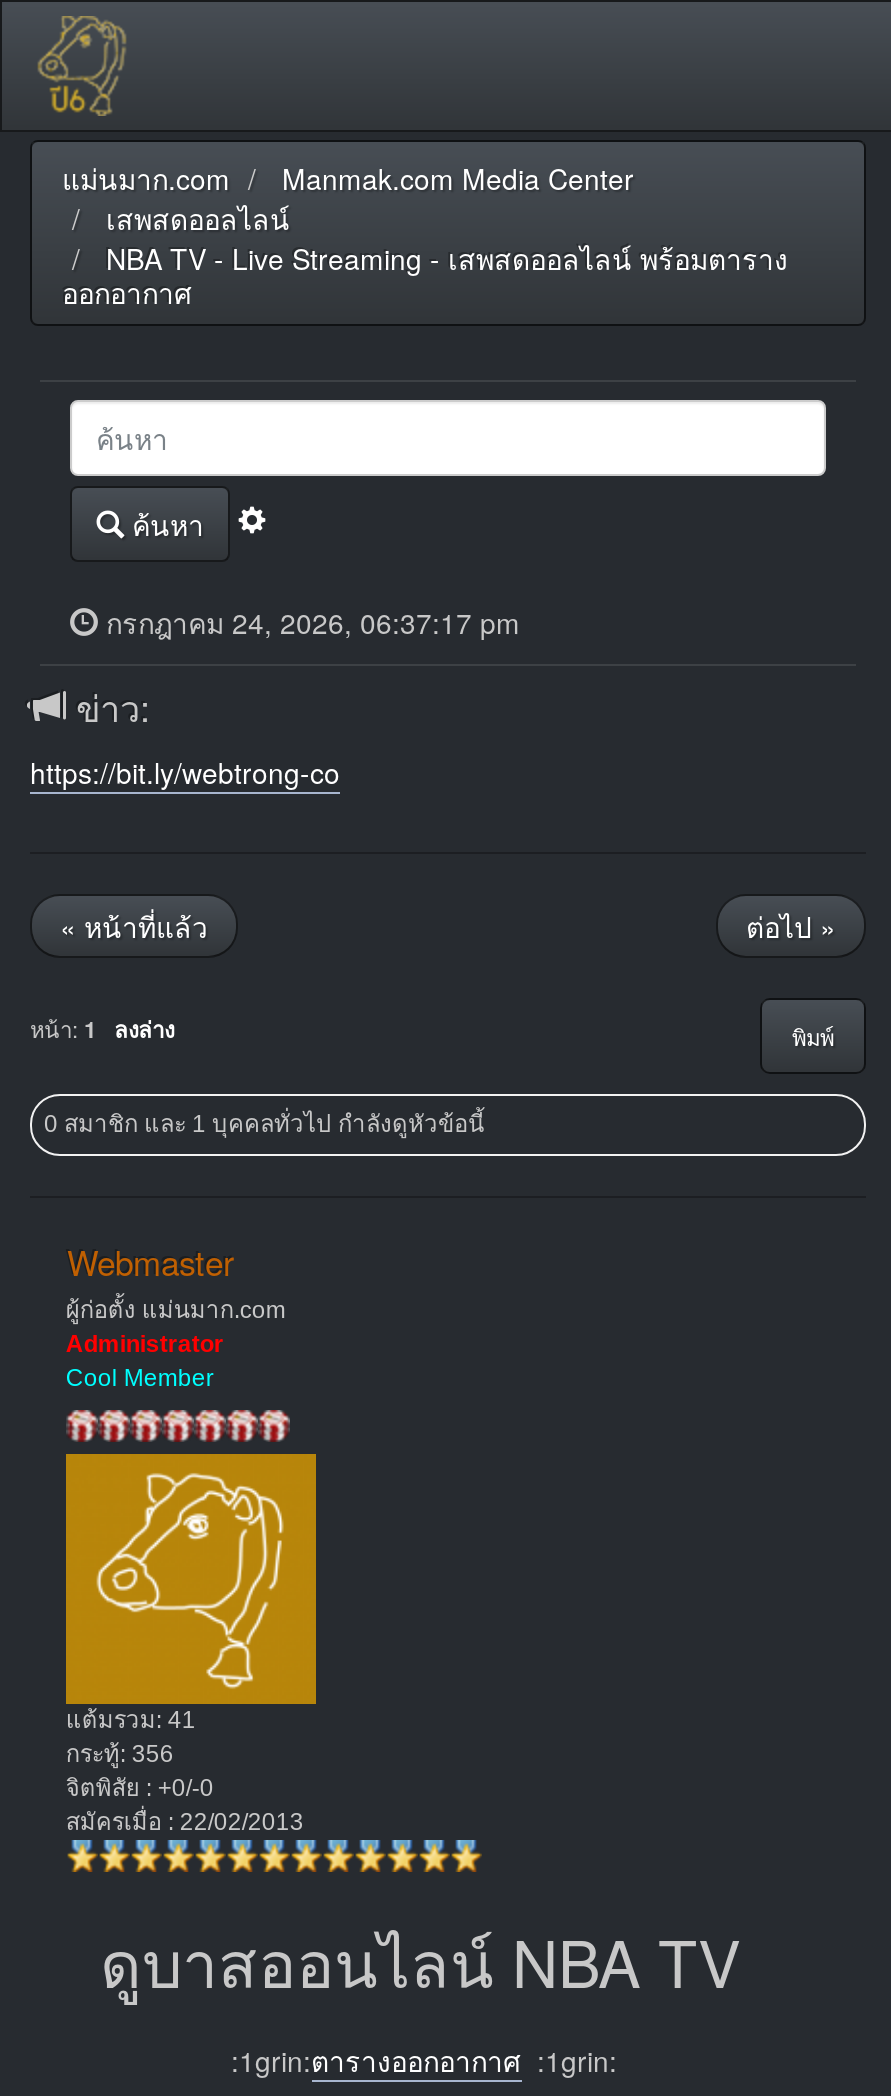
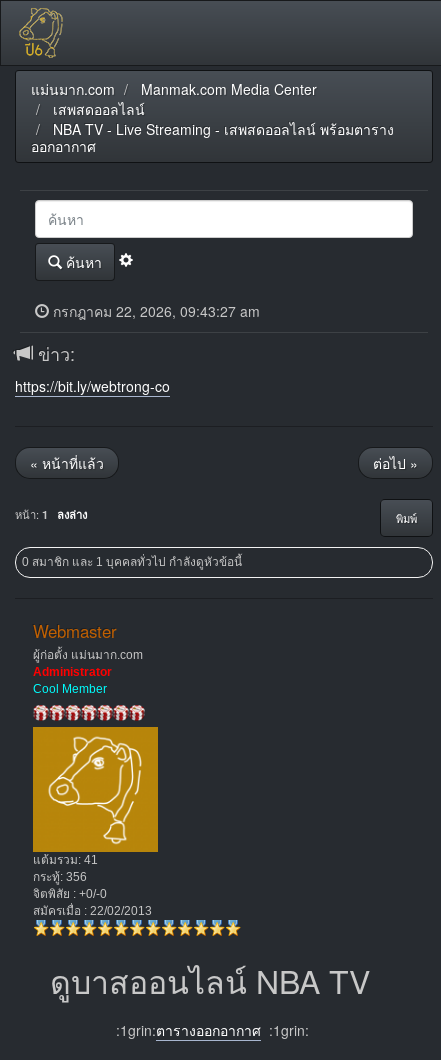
[98,602,520,642] กรกฎาคม 24, 2026, 06:37:17 pm -> [49,301,260,321] กรกฎาคม 22, 2026, 09:43:27 am

